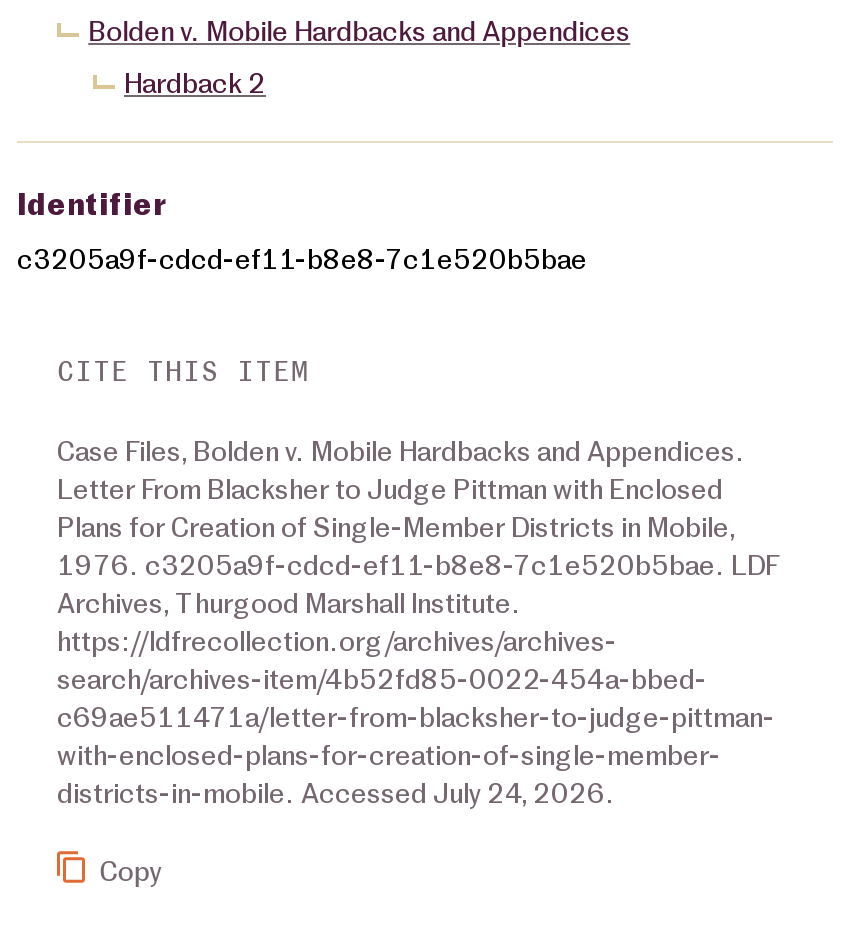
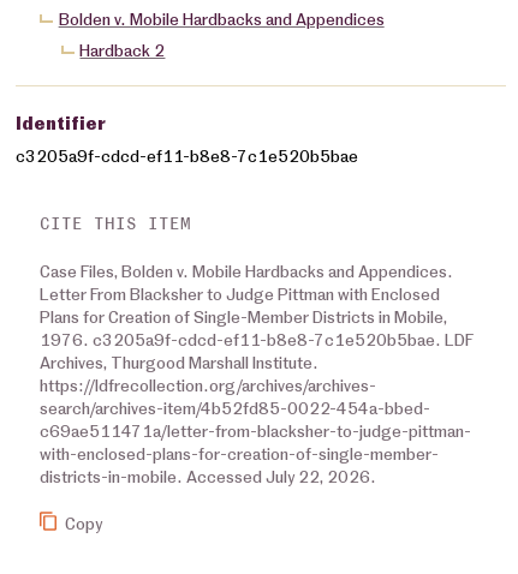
[57,775,615,809] districts-in-mobile. Accessed July 24, 2026. -> [40,466,376,486] districts-in-mobile. Accessed July 22, 2026.

